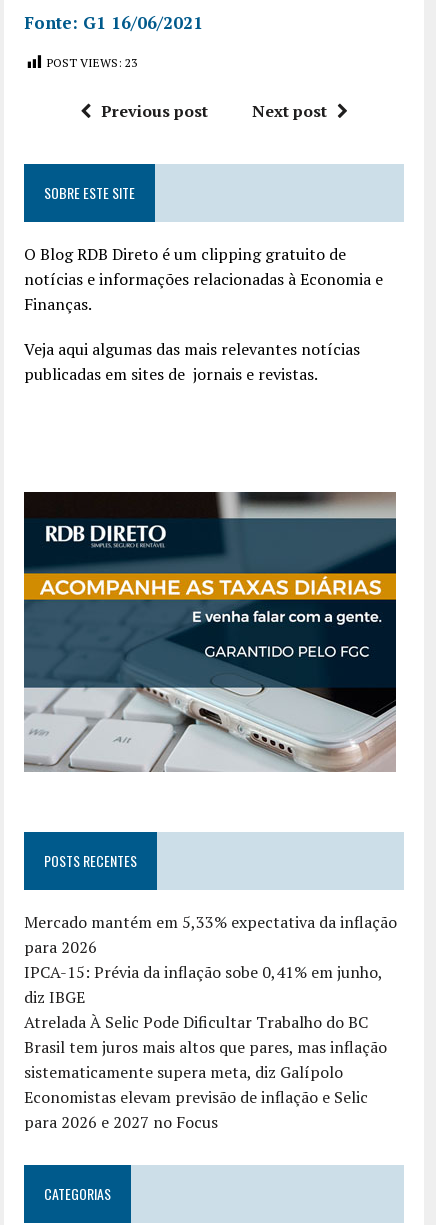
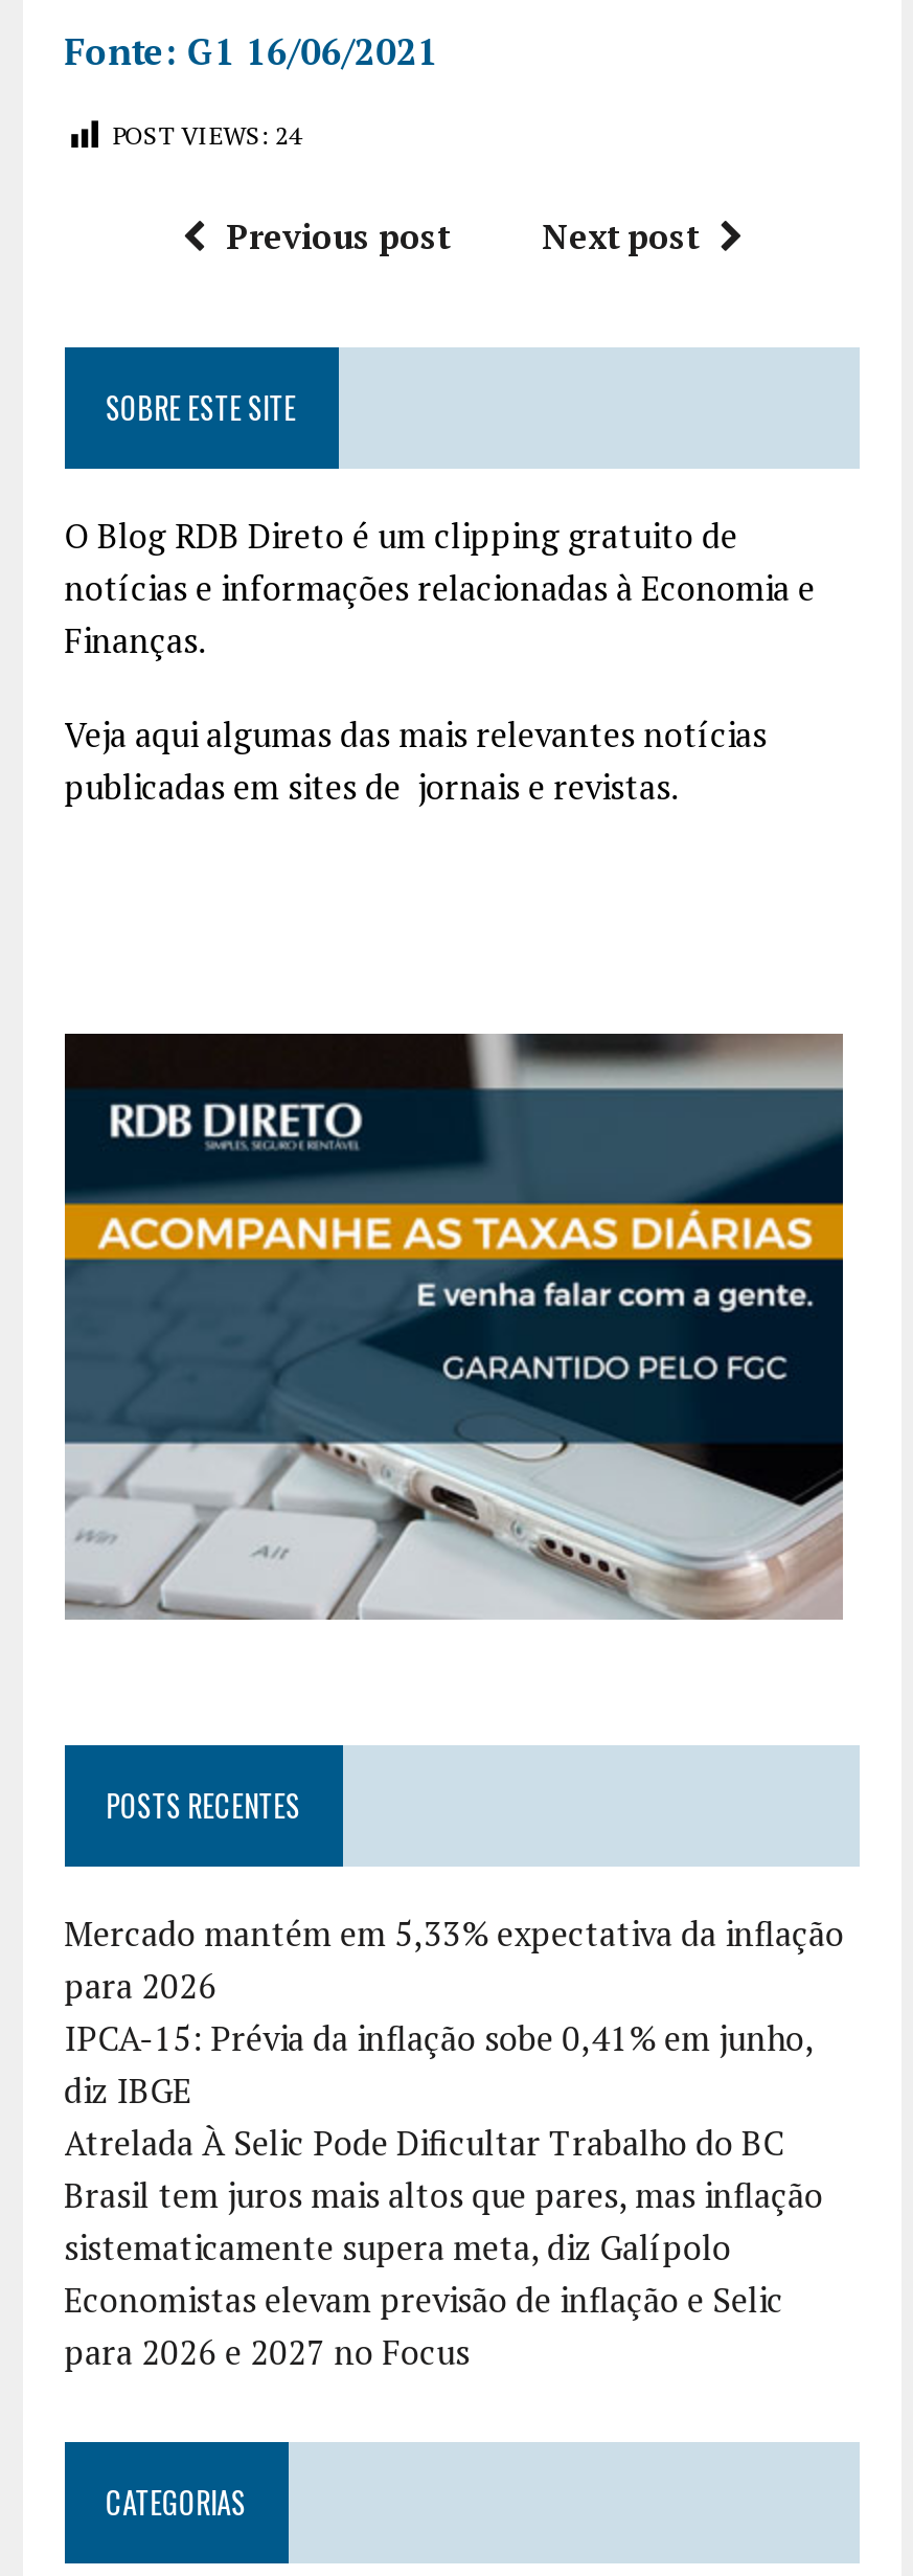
[47,55,137,70] POST VIEWS: 23 -> [112,119,300,150] POST VIEWS: 24

